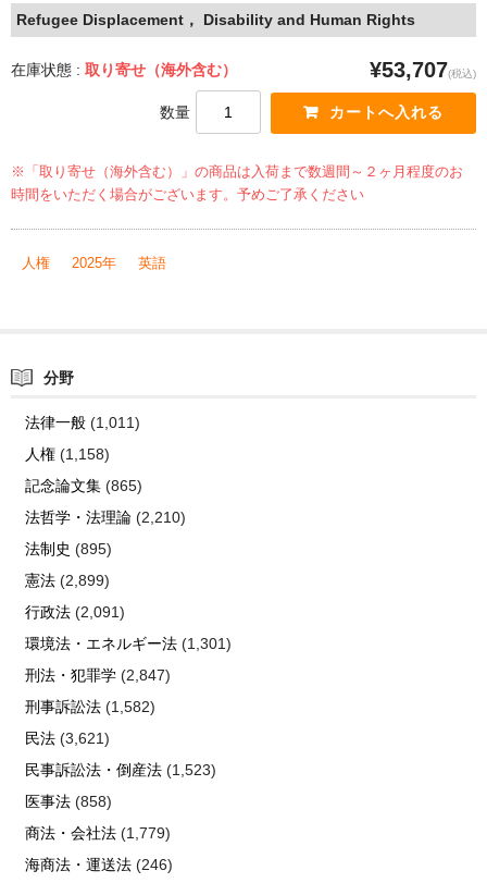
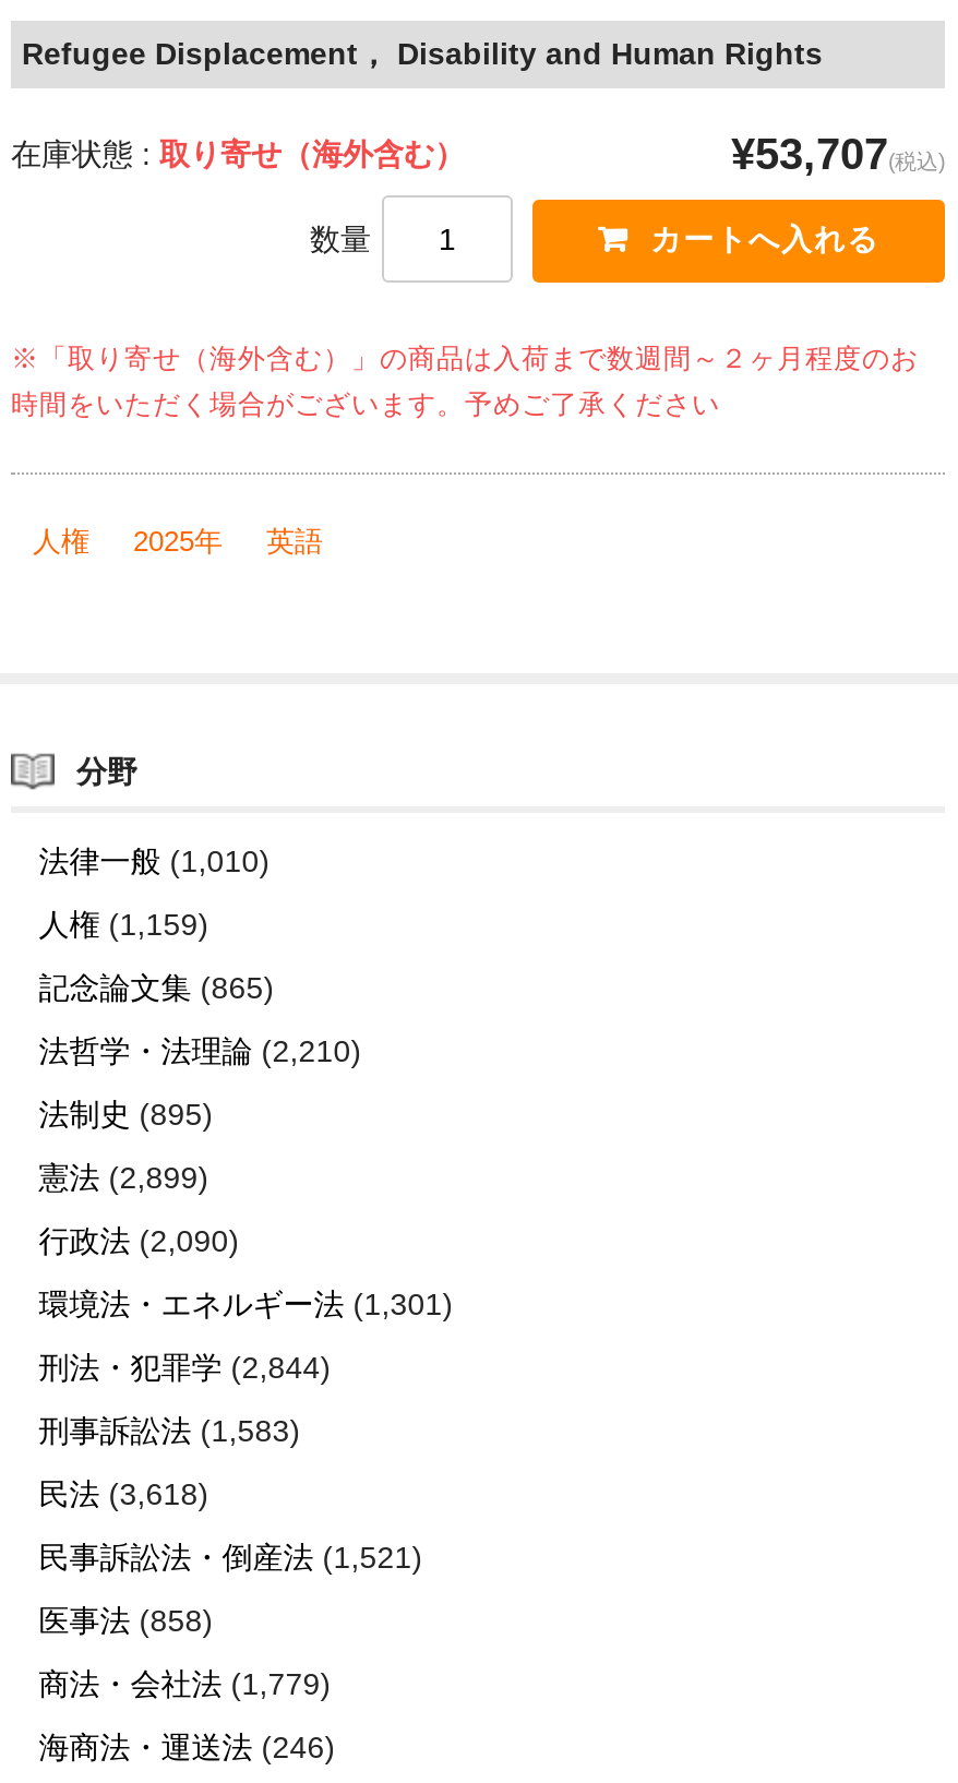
[25,414,140,431] 法律一般(1,011) -> [39,844,270,879] 法律一般(1,010)
[25,446,110,463] 人権(1,158) -> [39,907,209,942] 人権(1,159)
[25,604,125,621] 行政法(2,091) -> [39,1224,240,1259] 行政法(2,090)
[25,667,170,684] 刑法・犯罪学(2,847) -> [39,1350,331,1385] 刑法・犯罪学(2,844)
[25,698,155,716] 刑事訴訟法(1,582) -> [39,1414,301,1449] 刑事訴訟法(1,583)
[25,730,110,747] 民法(3,621) -> [39,1477,209,1512] 民法(3,618)
[25,761,216,779] 民事訴訟法・倒産法(1,523) -> [39,1540,423,1575] 民事訴訟法・倒産法(1,521)

